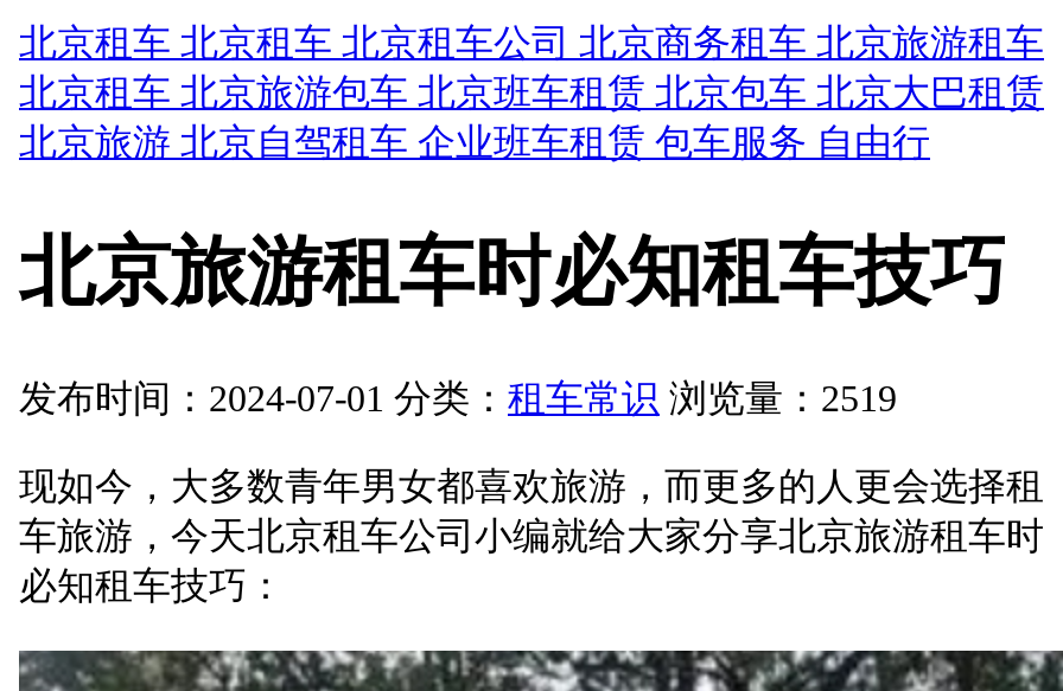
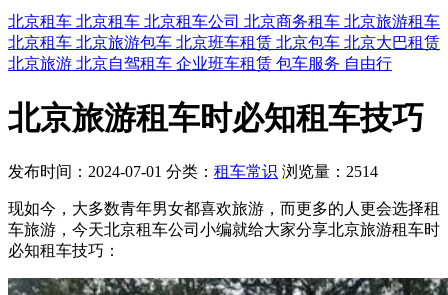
[19,379,897,419] 发布时间：2024-07-01 分类：租车常识 浏览量：2519 -> [8,163,378,180] 发布时间：2024-07-01 分类：租车常识 浏览量：2514

